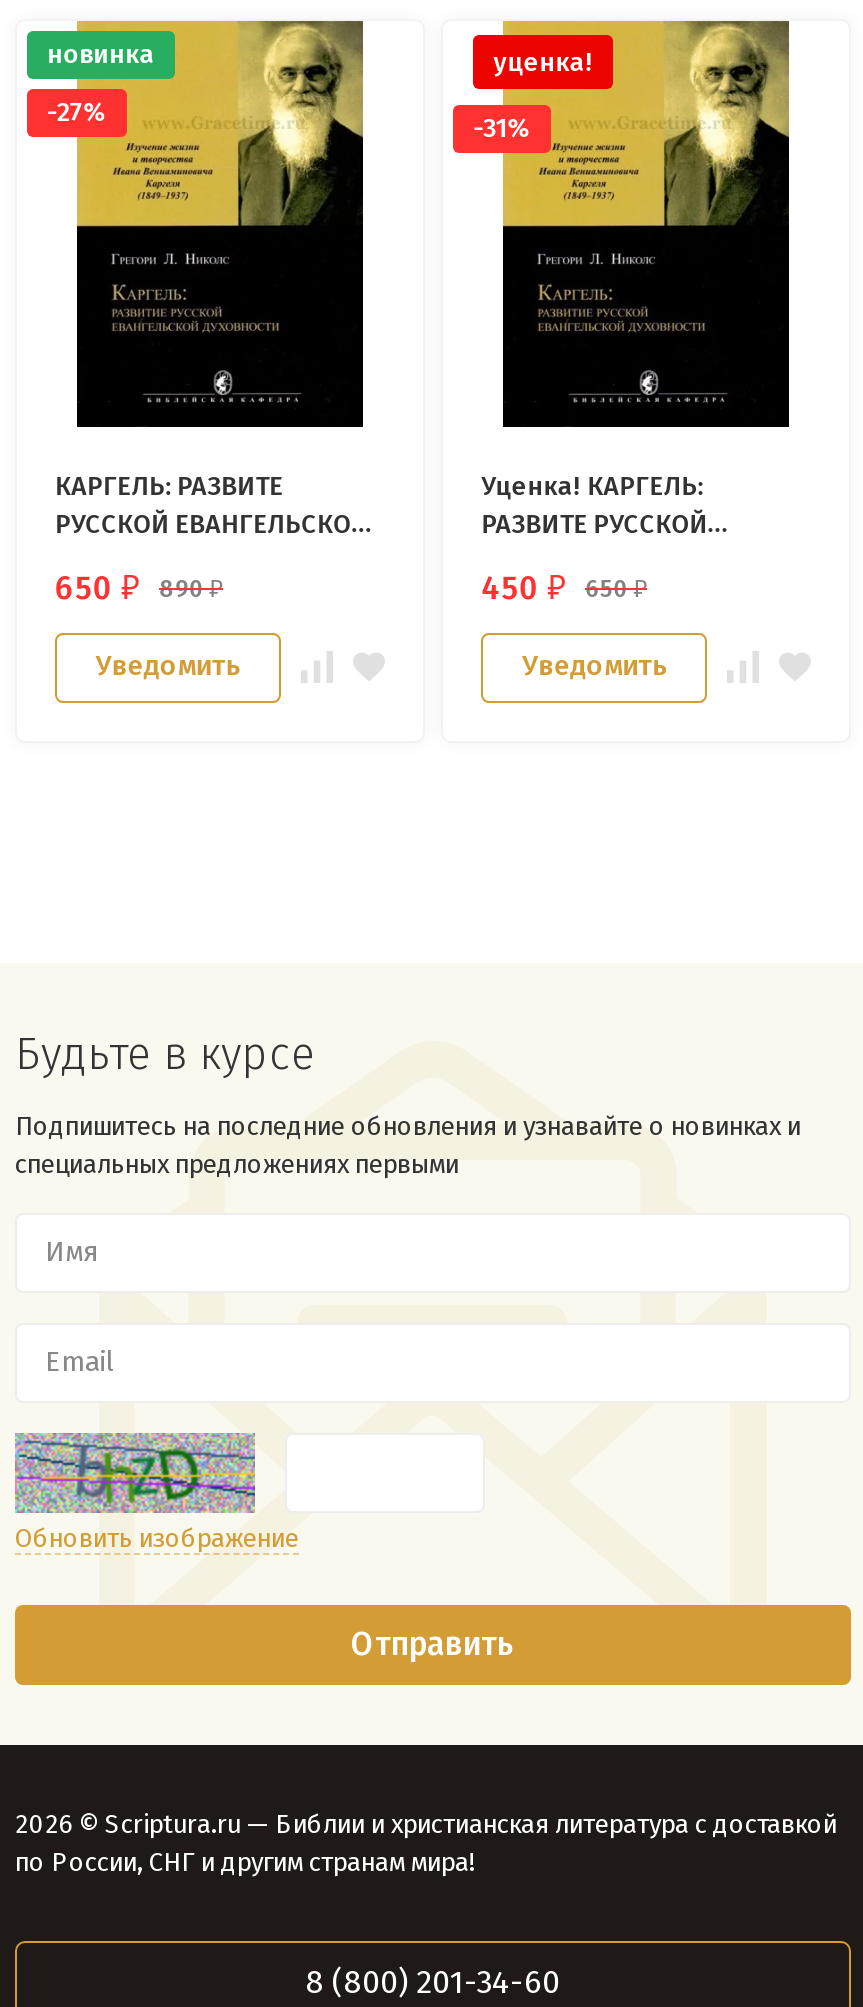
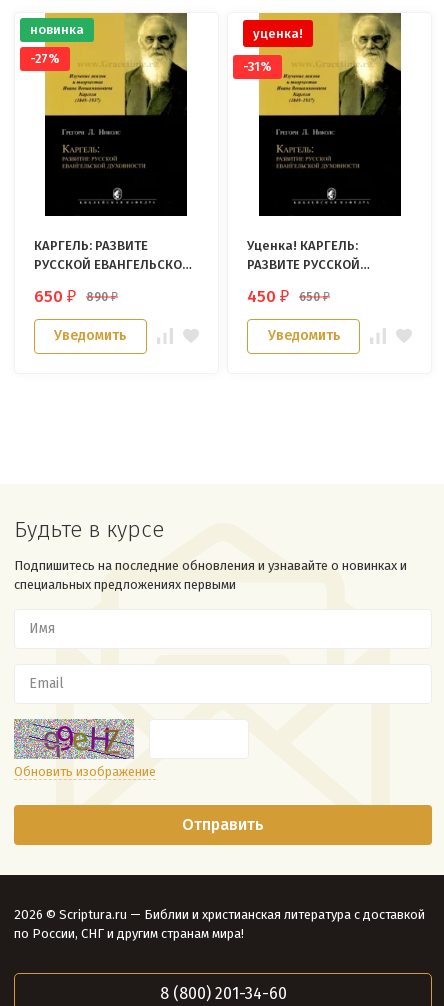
[15,1433,255,1513] [image] -> [14,720,134,760] [image]

